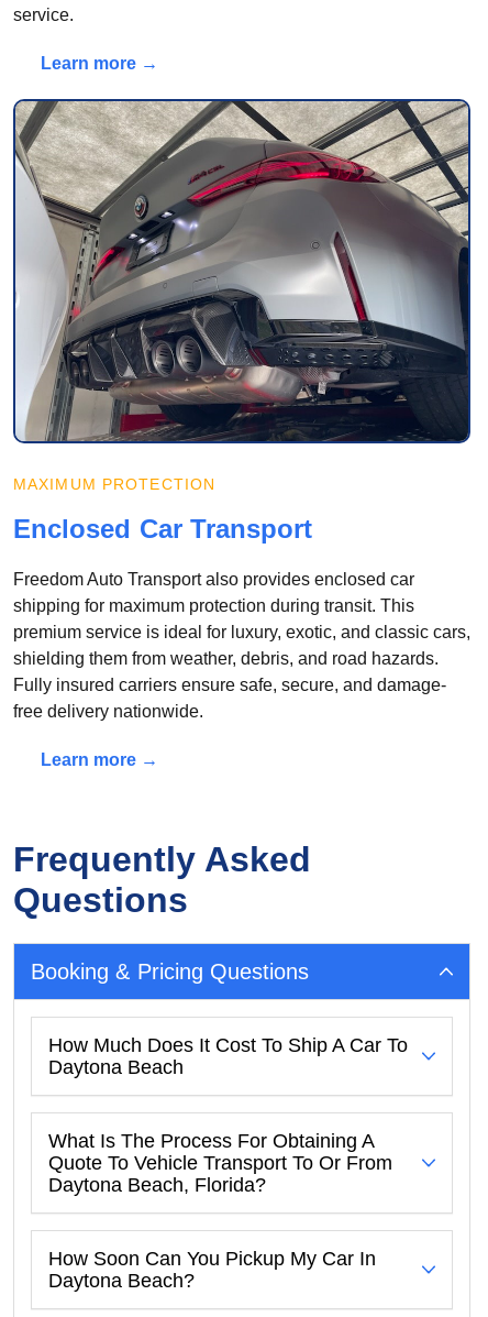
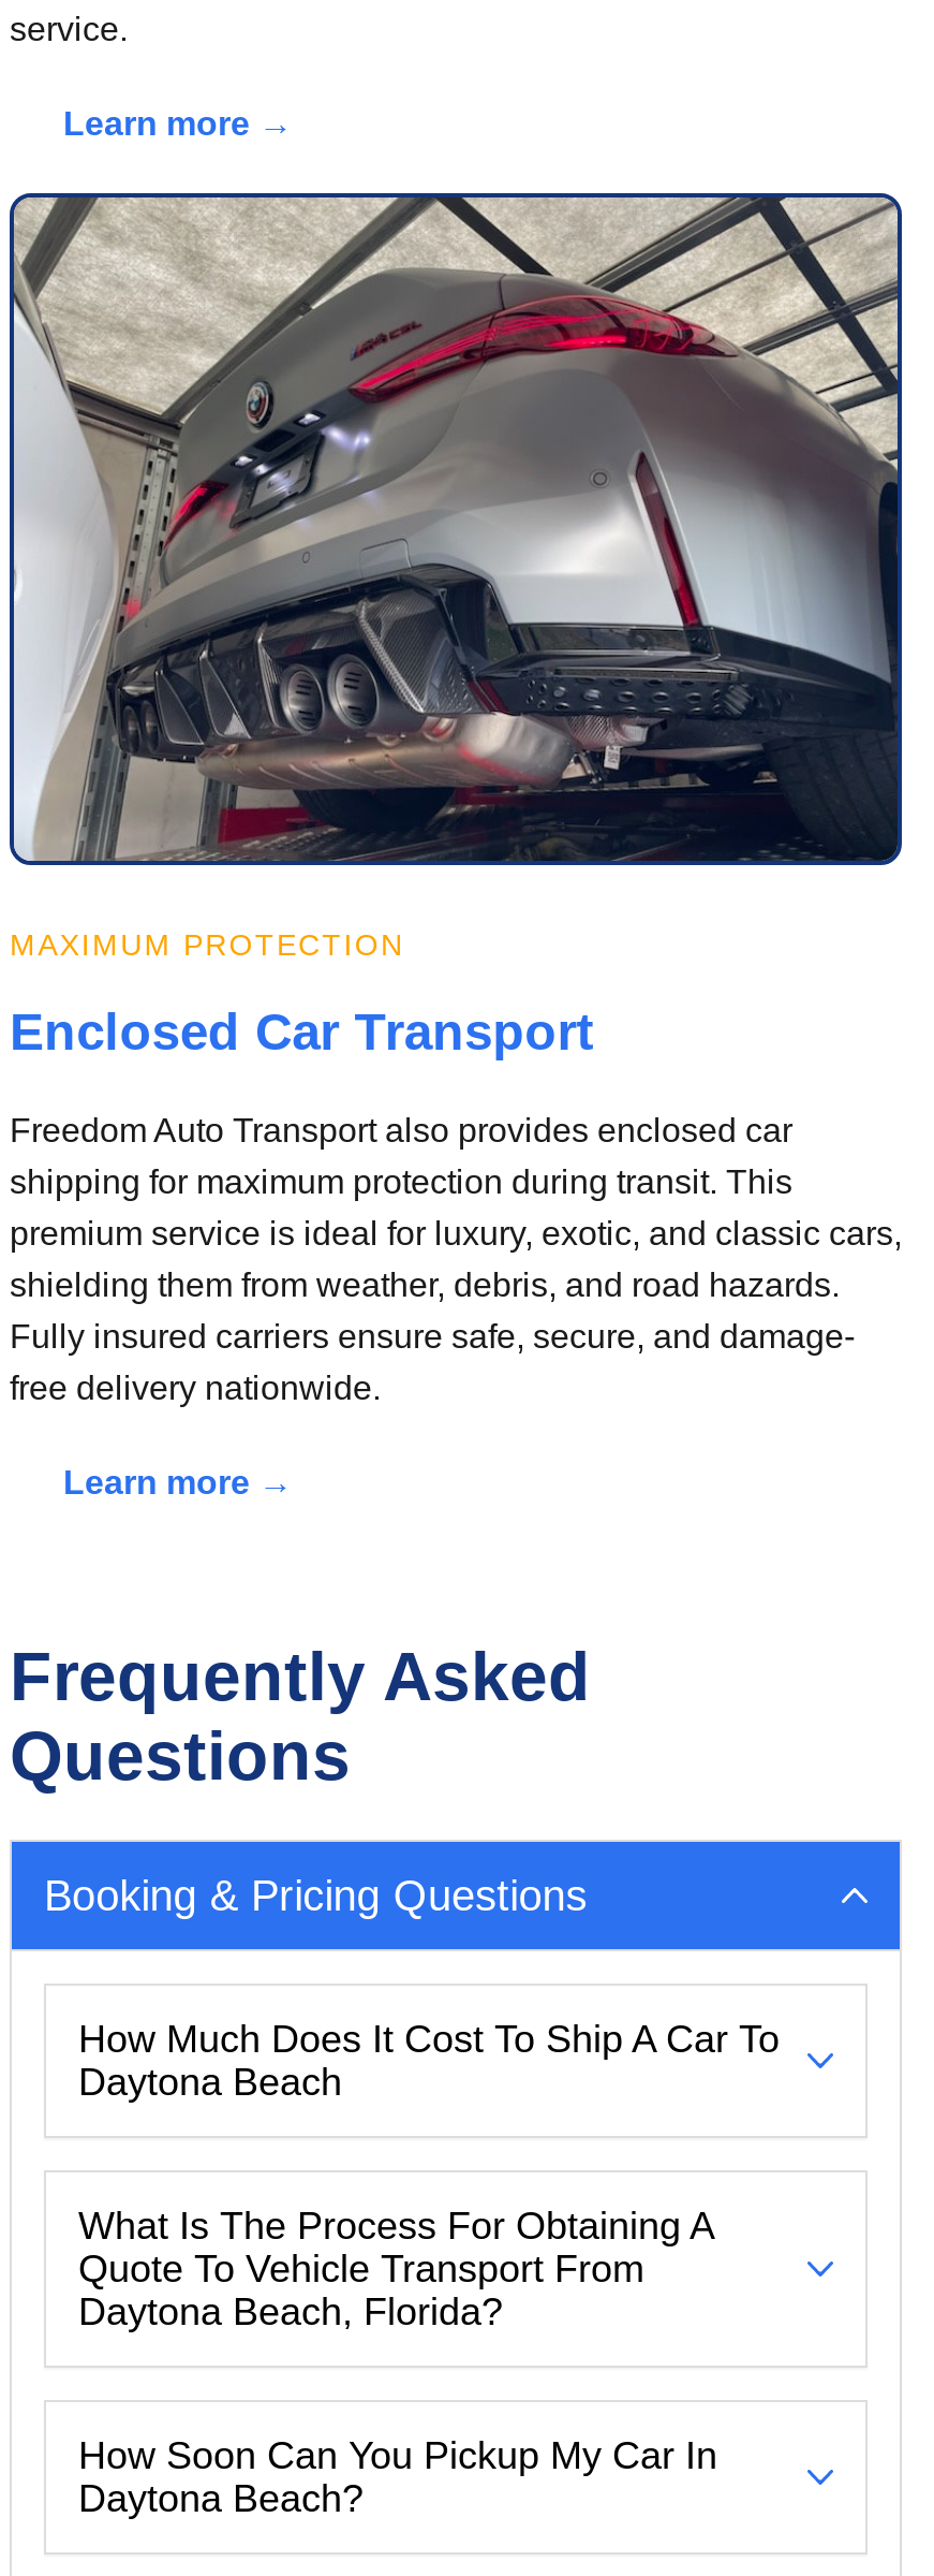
[48,1152,392,1174] Quote To Vehicle Transport To Or From -> [78,2247,644,2290] Quote To Vehicle Transport From

